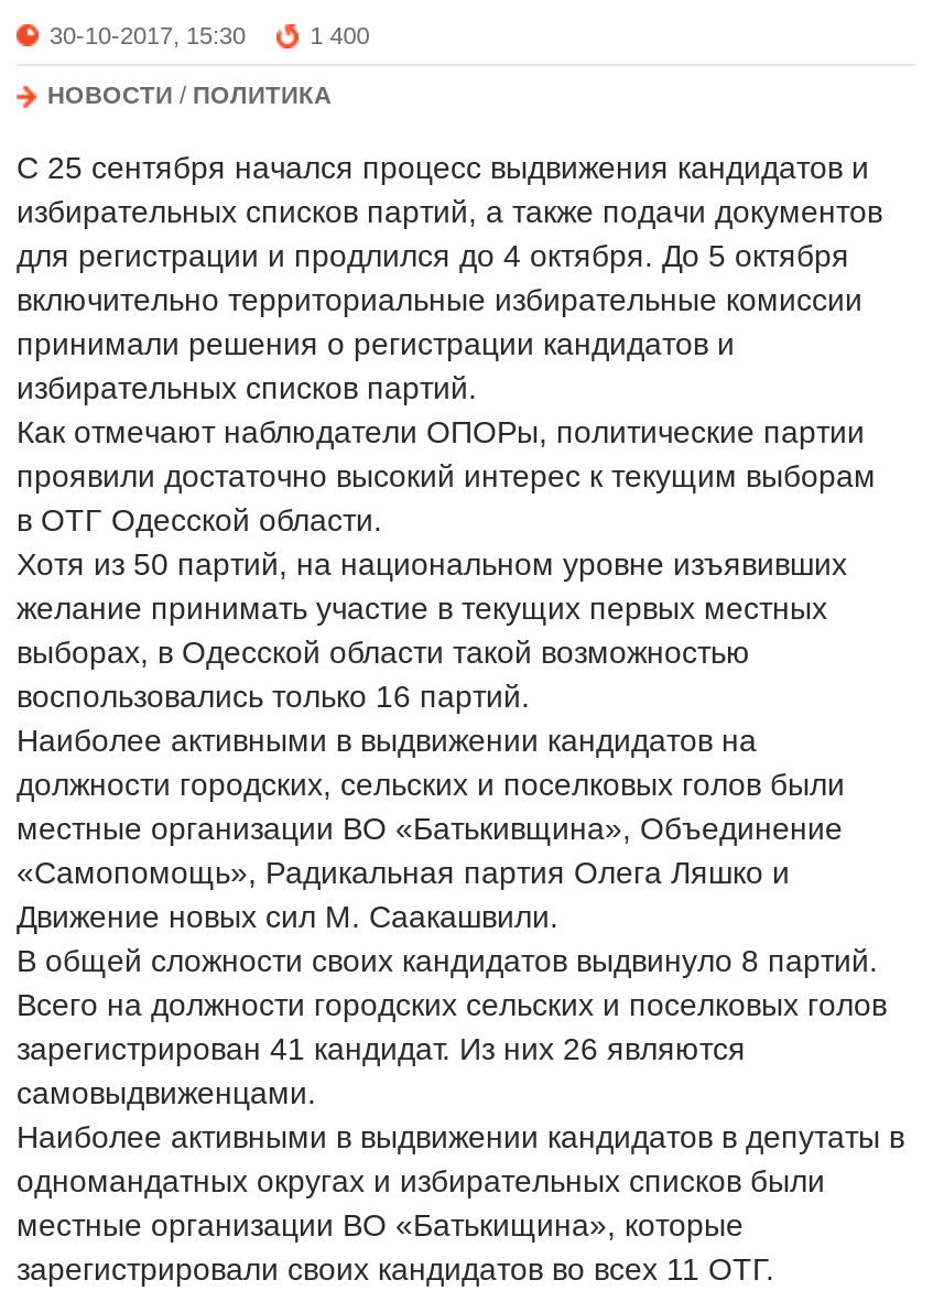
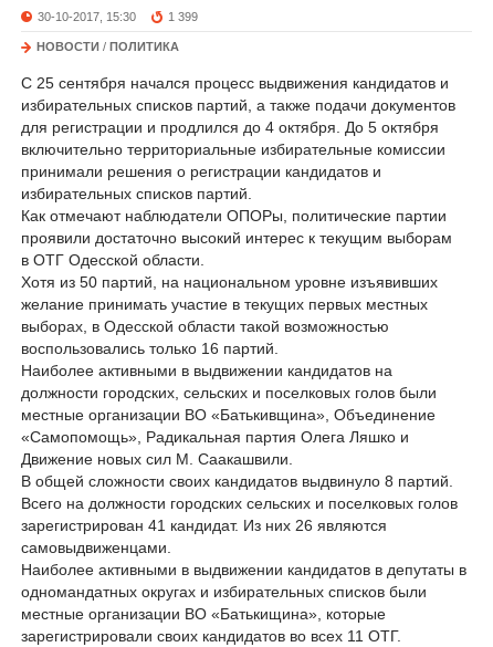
[310,22,369,48] 1 400 -> [168,10,198,23] 1 399

